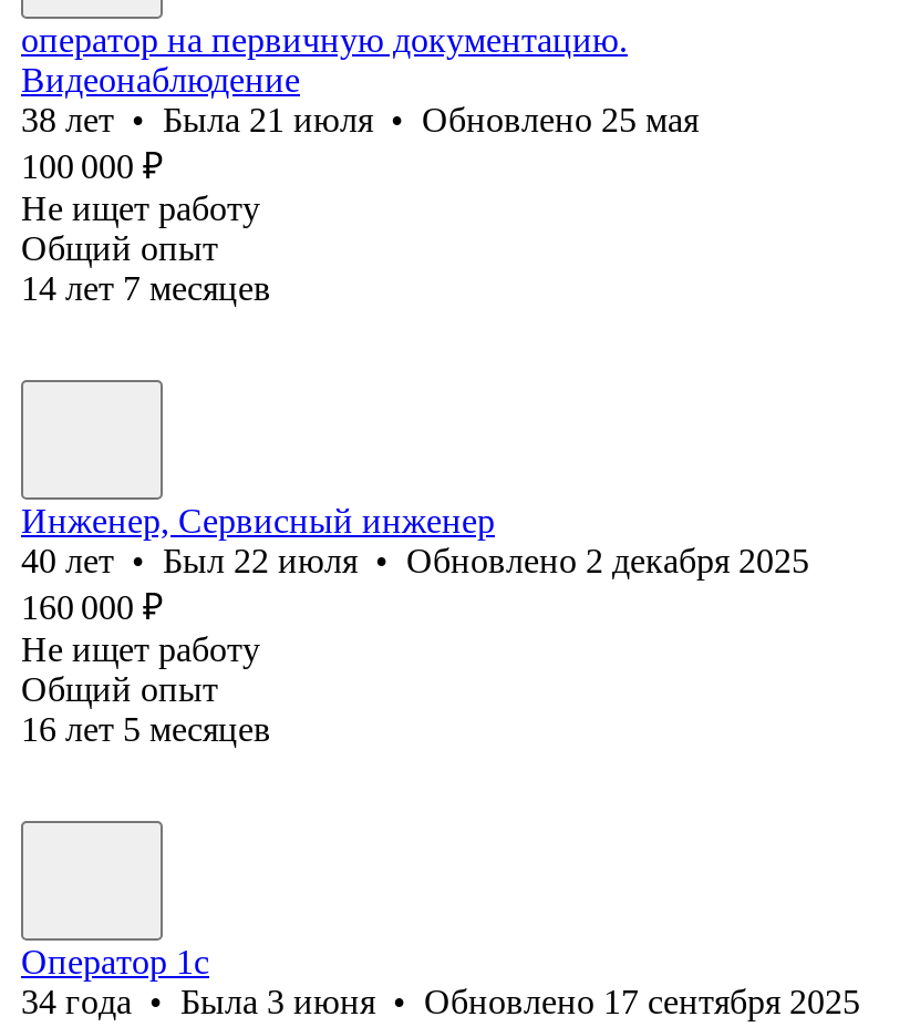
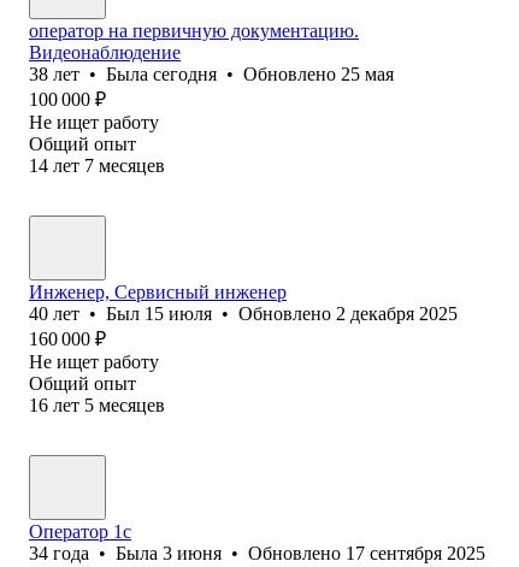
[21,101,699,138] 38 лет • Была 21 июля • Обновлено 25 мая -> [29,64,394,84] 38 лет • Была сегодня • Обновлено 25 мая
[21,542,809,579] 40 лет • Был 22 июля • Обновлено 2 декабря 2025 -> [29,303,458,324] 40 лет • Был 15 июля • Обновлено 2 декабря 2025

